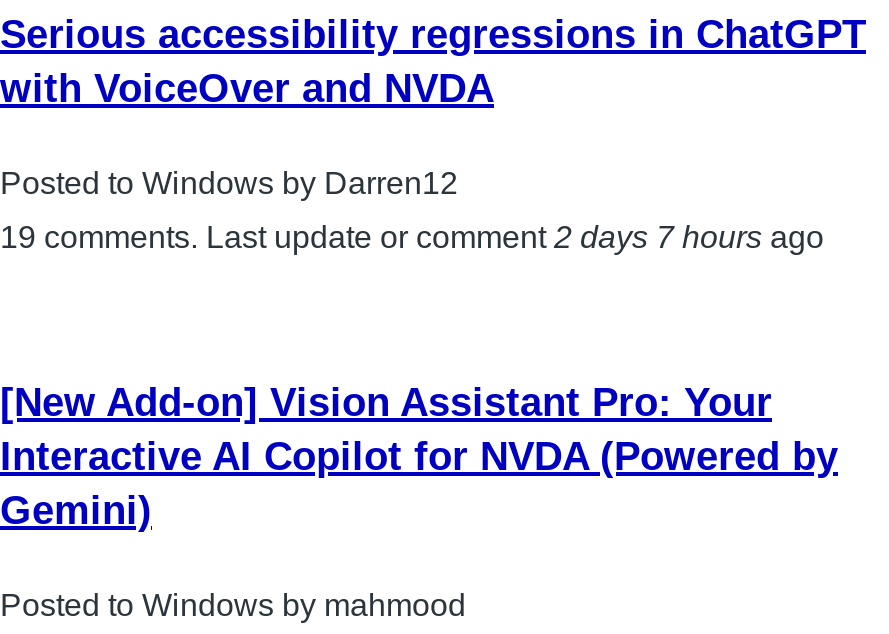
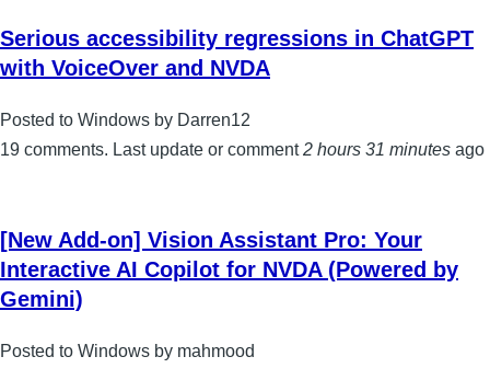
[0,219,824,253] 19 comments. Last update or comment 2 days 7 hours ago -> [0,140,485,158] 19 comments. Last update or comment 2 hours 31 minutes ago

